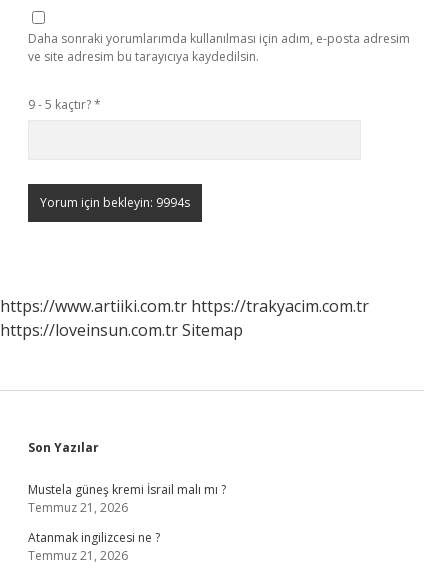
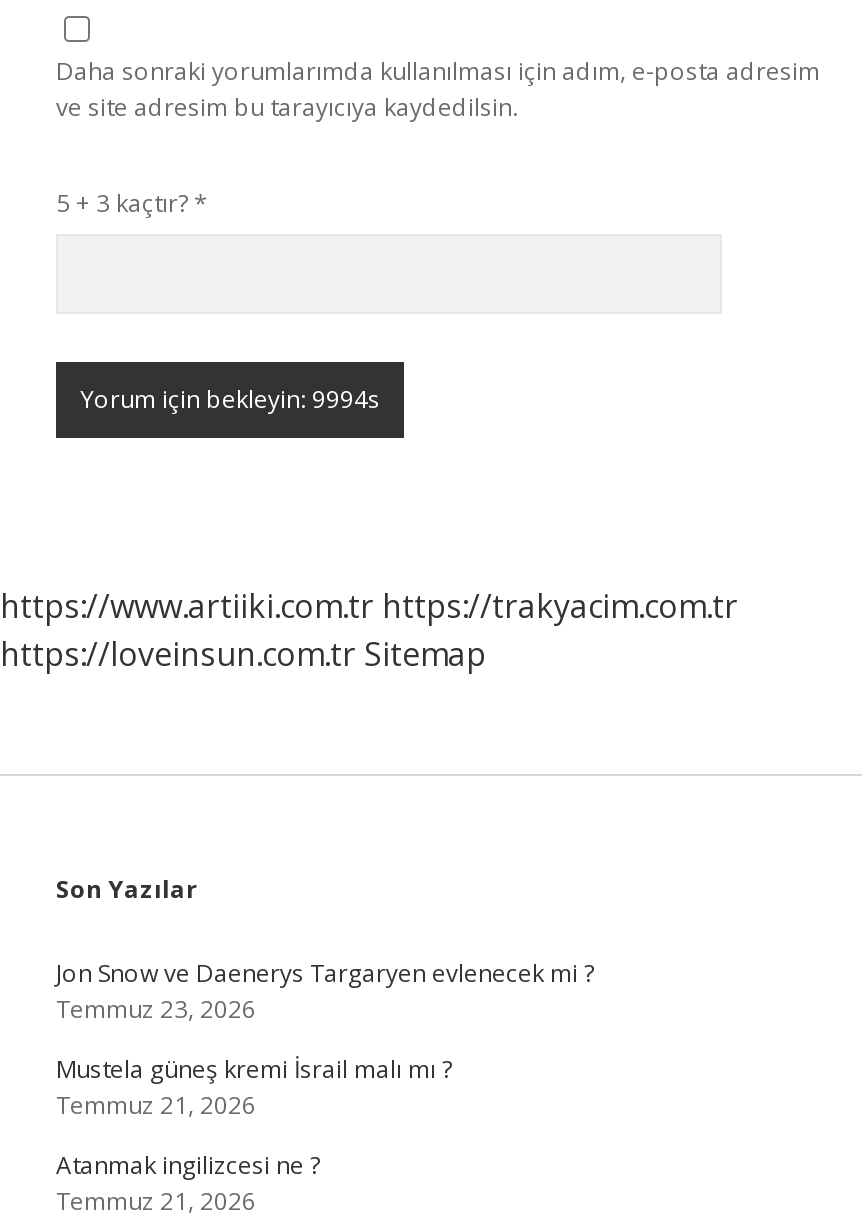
[28,96,101,113] 9 - 5 kaçtır? * -> [56,186,208,220] 5 + 3 kaçtır? *
none -> [56,956,594,1026] Jon Snow ve Daenerys Targaryen evlenecek mi ? | Temmuz 23, 2026

